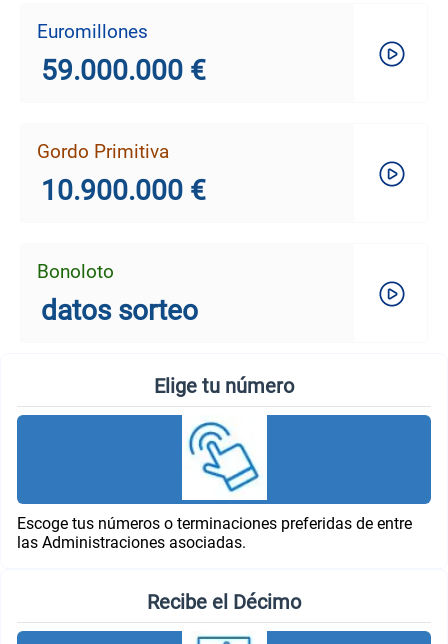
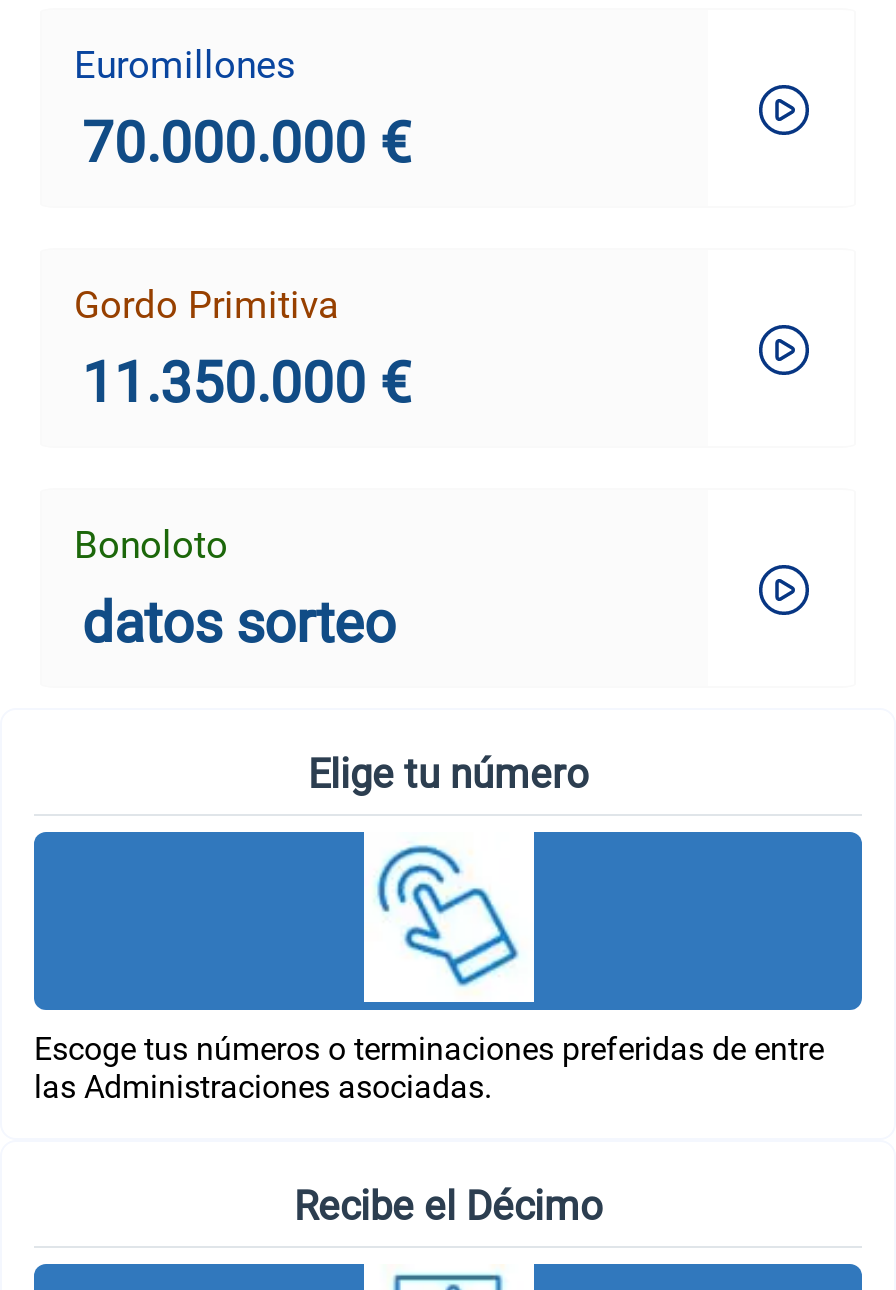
[41,54,206,87] 59.000.000 € -> [82,111,412,177] 70.000.000 €
[41,174,206,207] 10.900.000 € -> [82,351,412,417] 11.350.000 €

